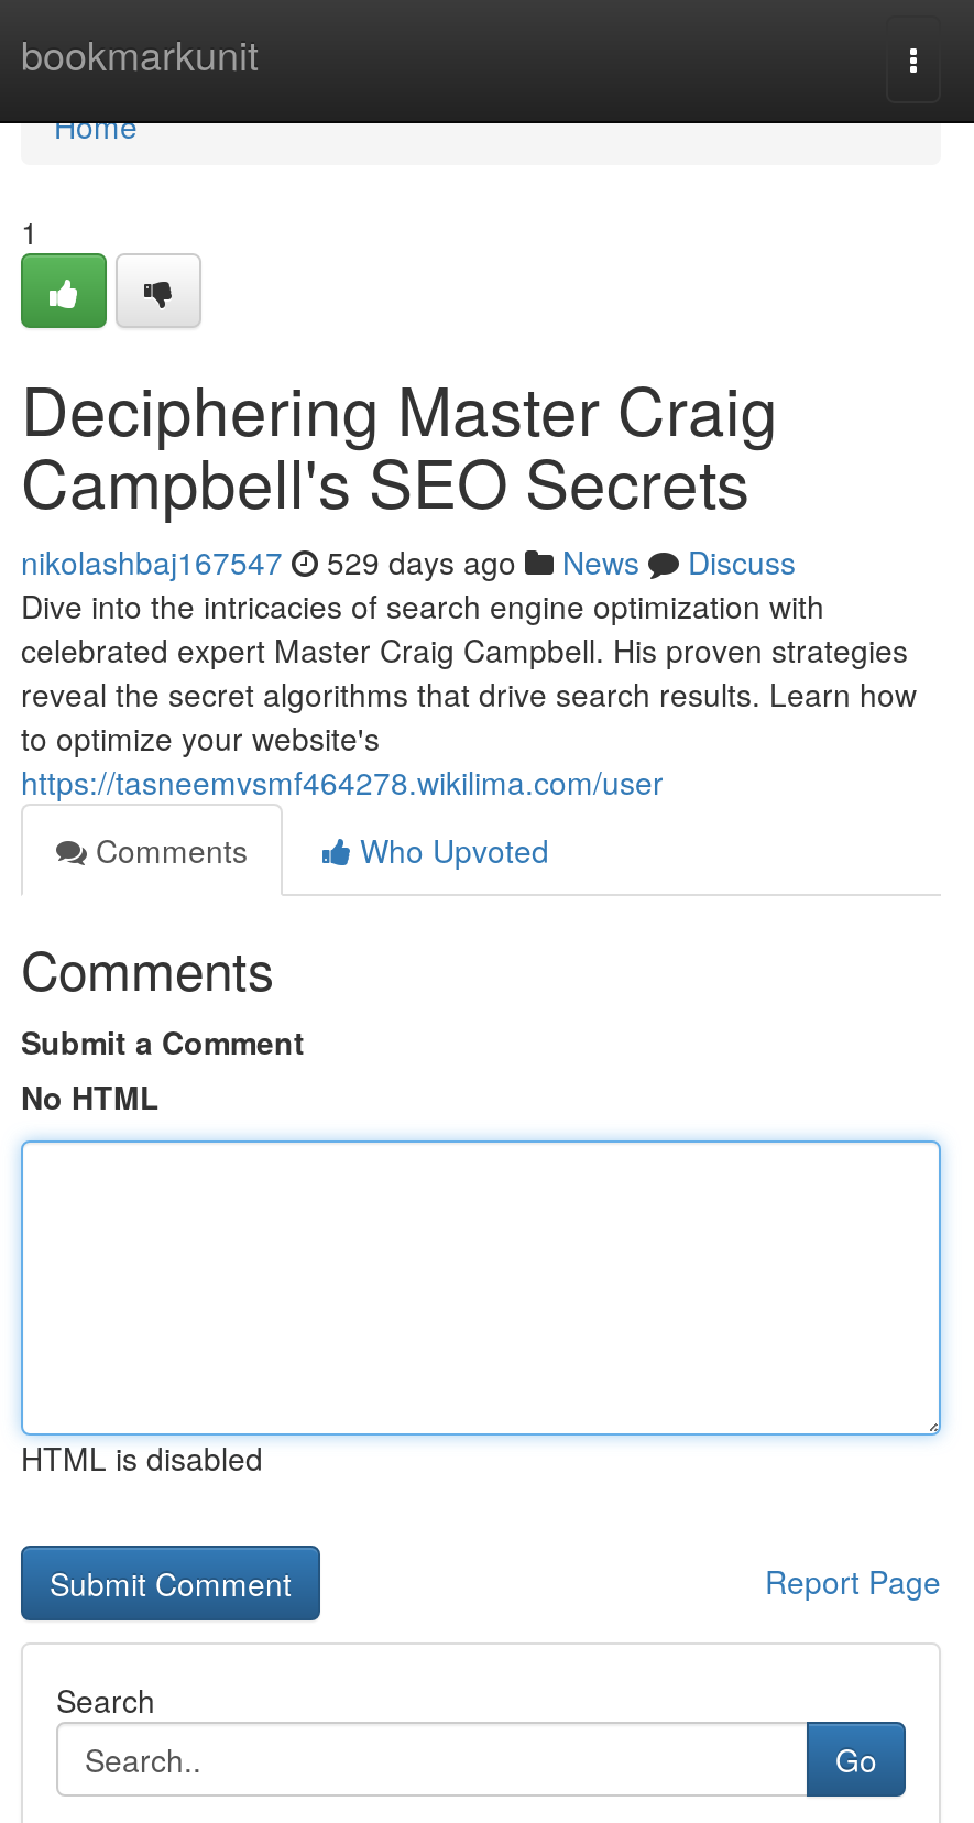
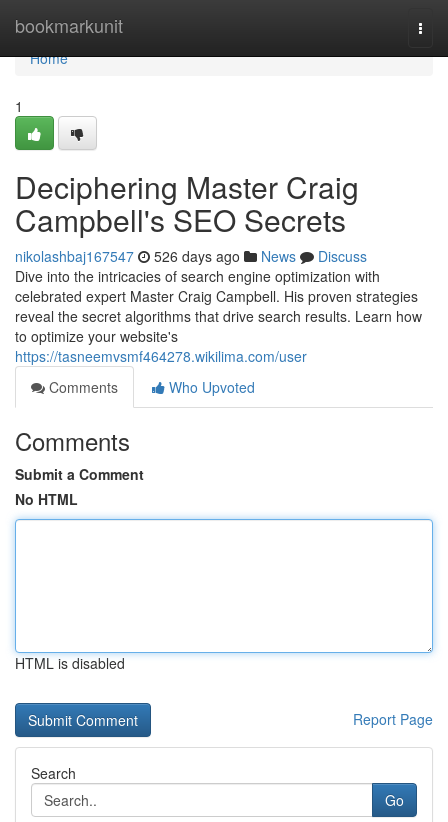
[21,539,796,583] nikolashbaj167547 529 days ago News Discuss -> [15,246,367,266] nikolashbaj167547 526 days ago News Discuss

